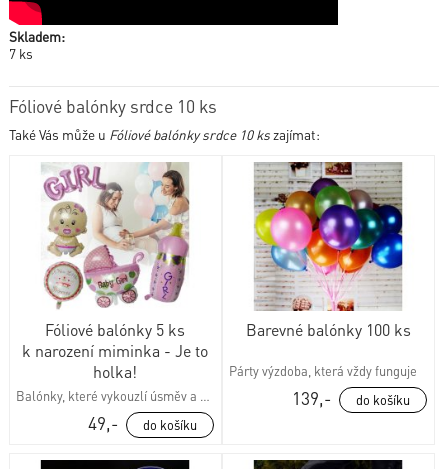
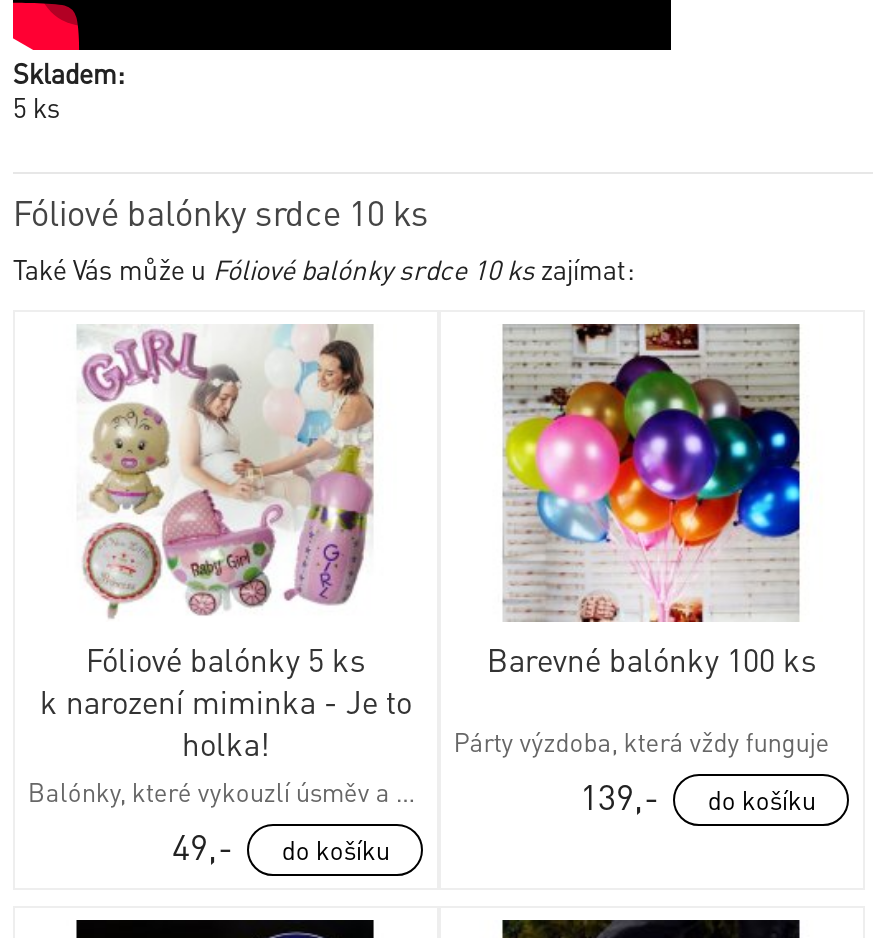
[9,45,33,62] 7 ks -> [13,89,61,123] 5 ks

